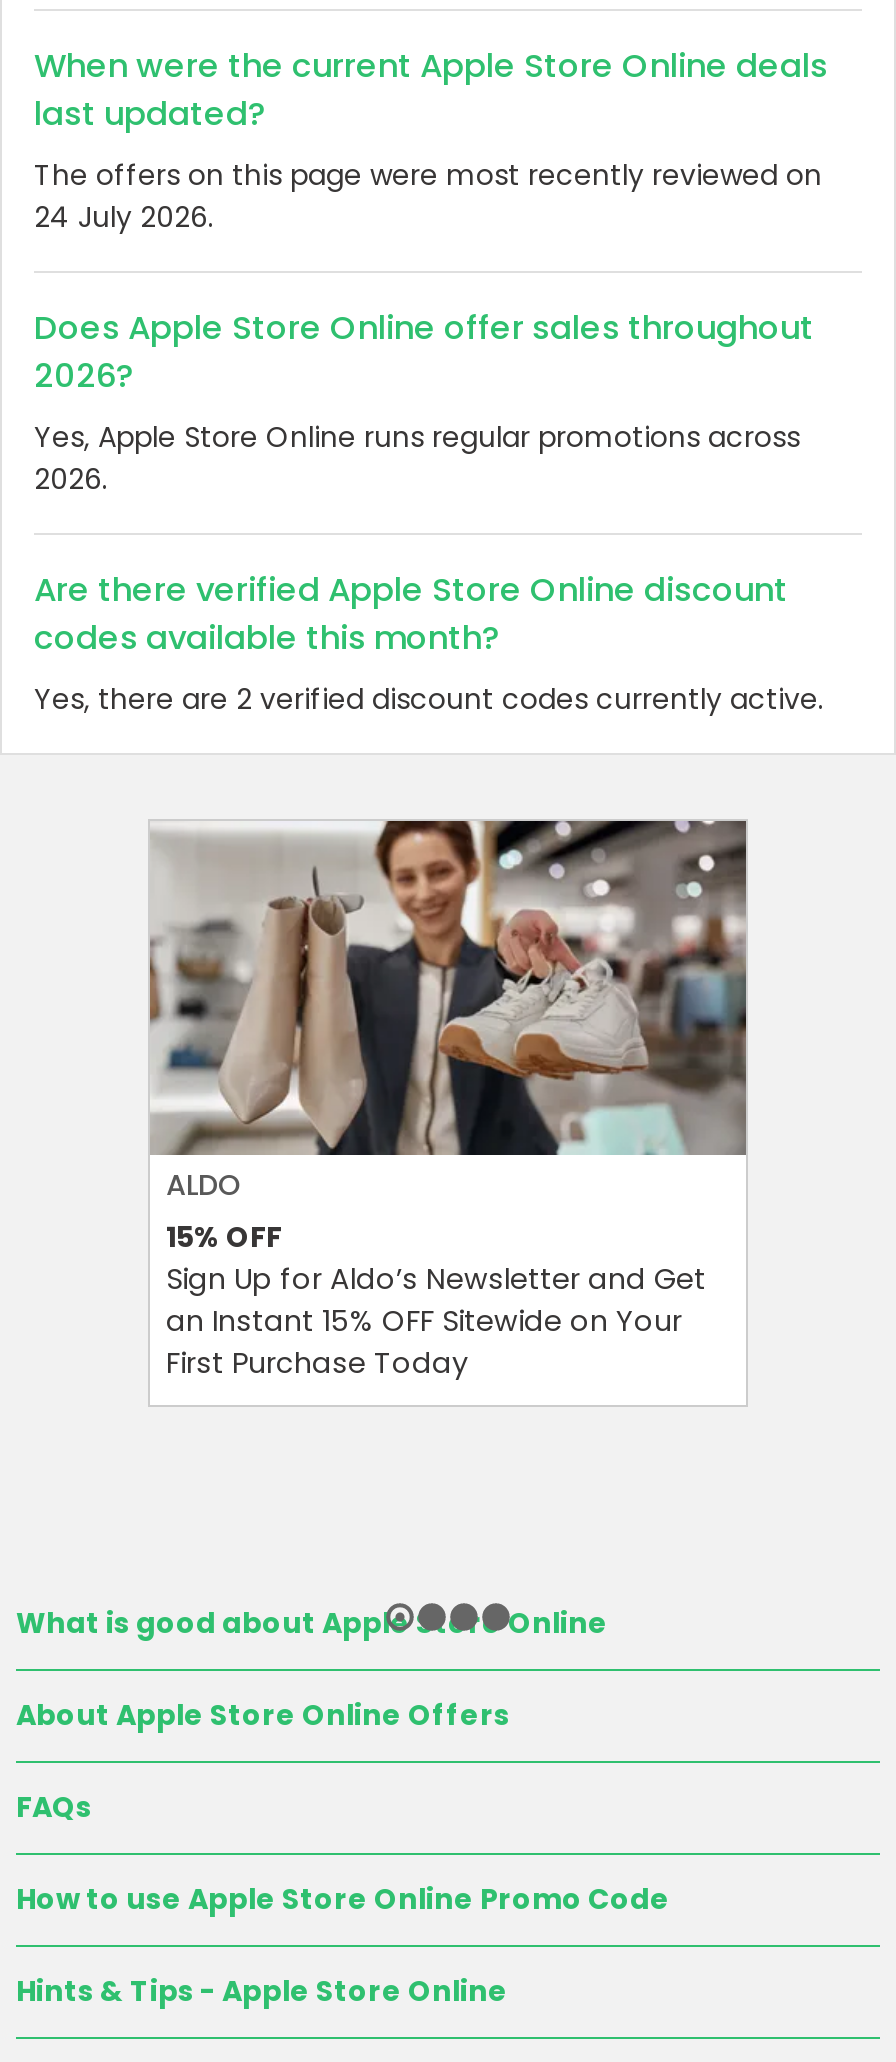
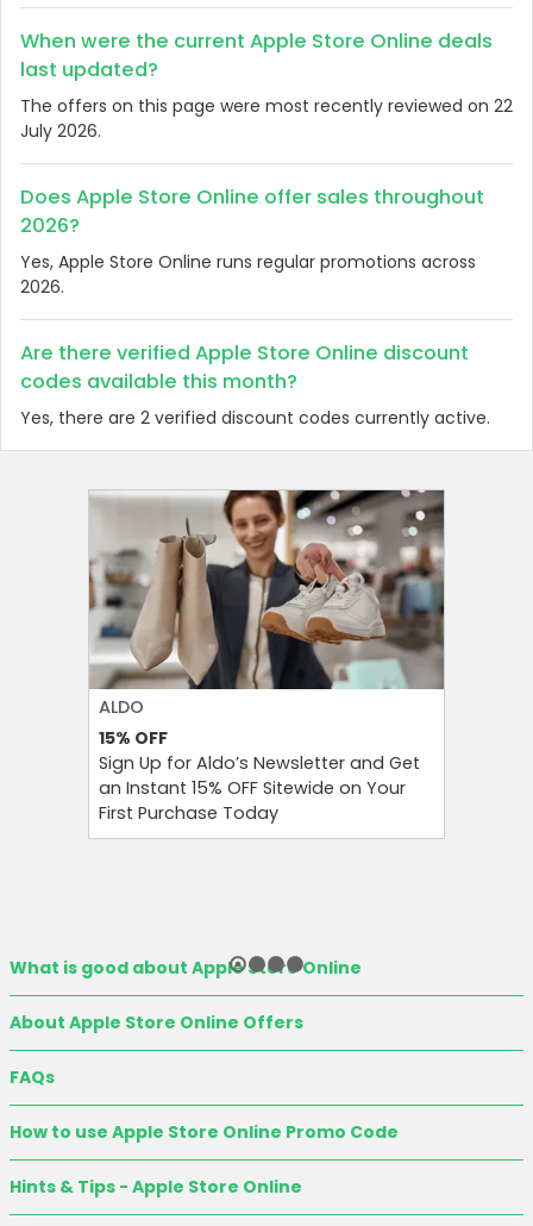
[34,155,822,237] The offers on this page were most recently reviewed on | 24 July 2026. -> [20,94,513,143] The offers on this page were most recently reviewed on 22 | July 2026.

